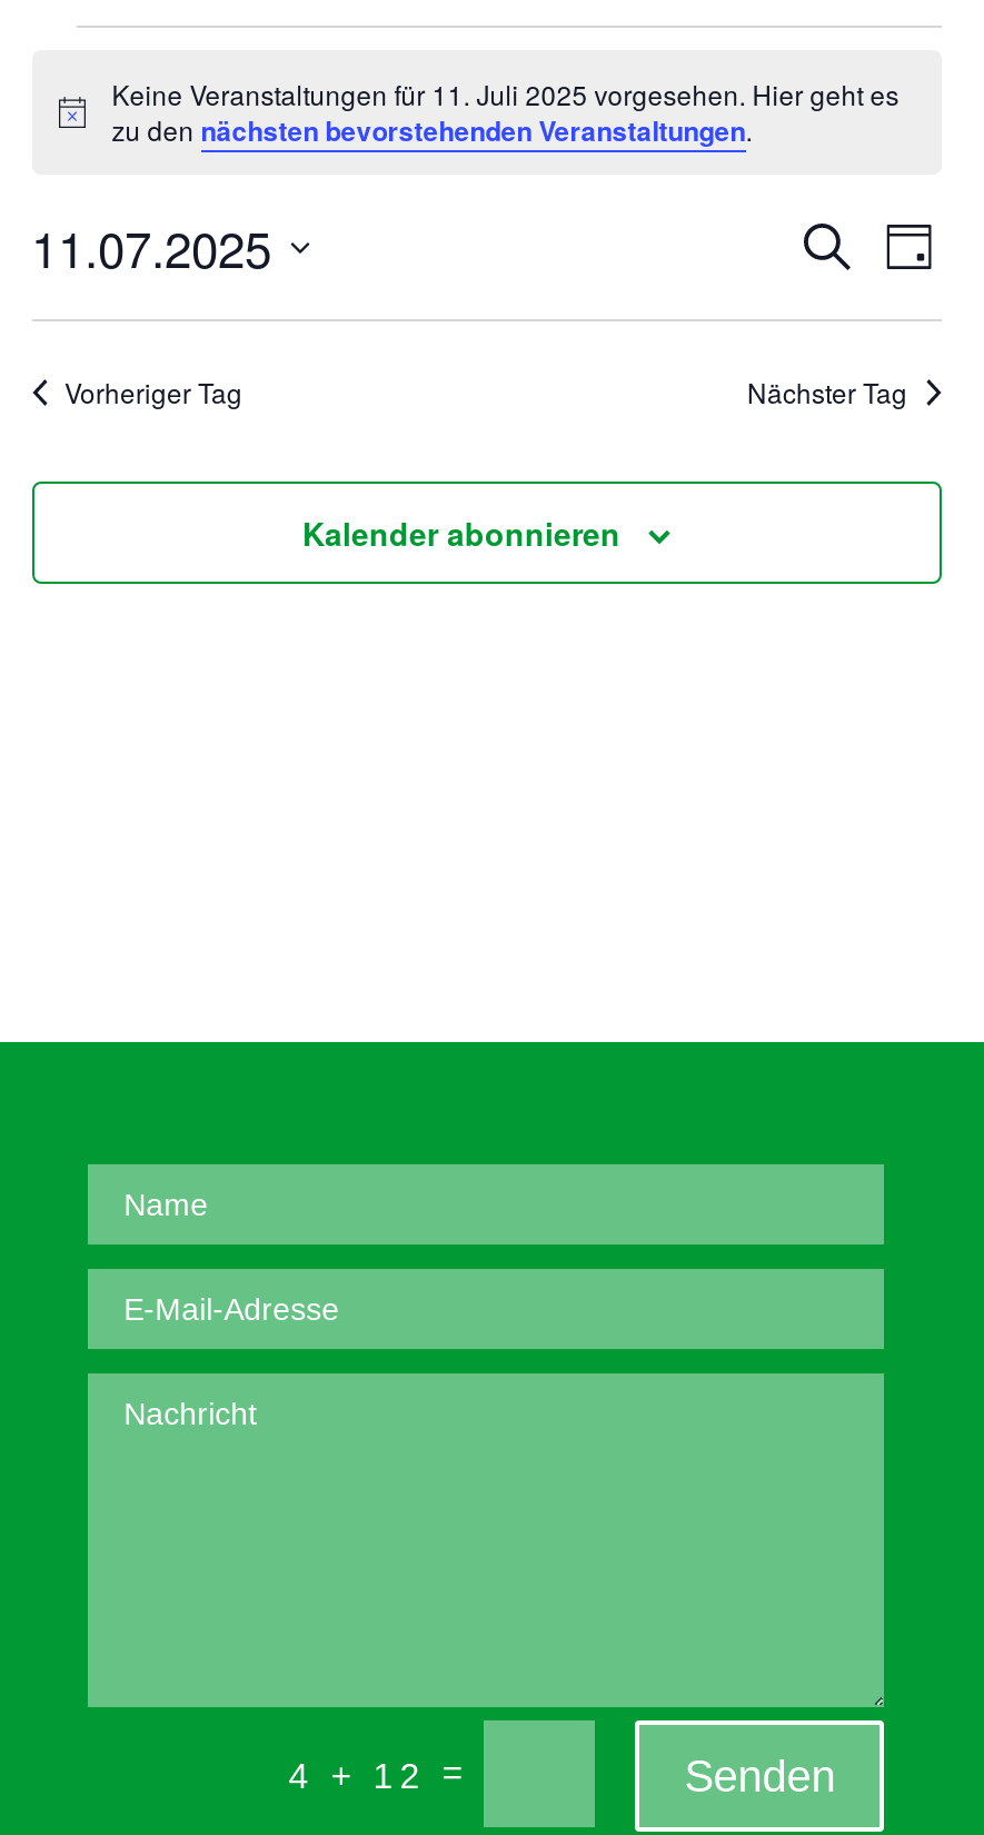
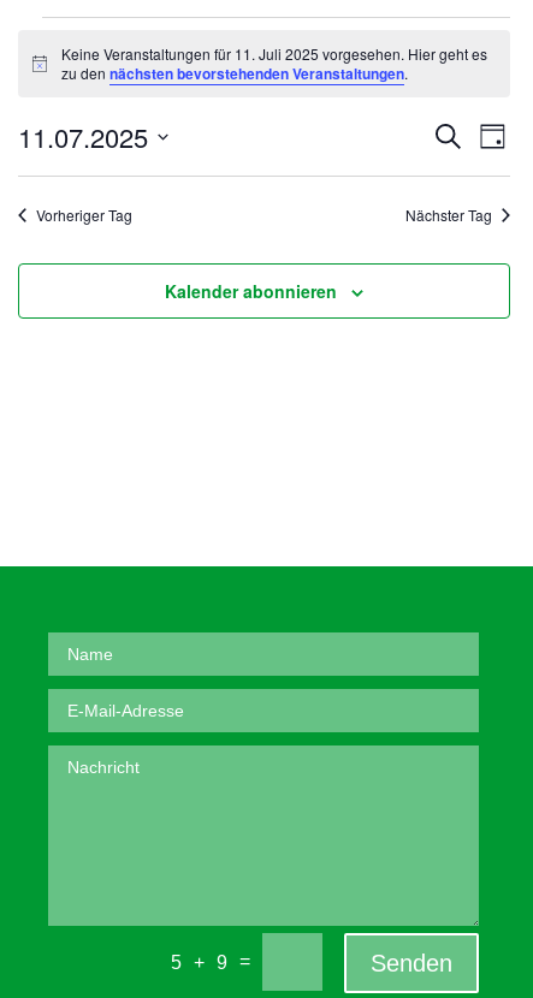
[288,1753,484,1794] 4 + 12 = -> [171,951,263,973] 5 + 9 =

